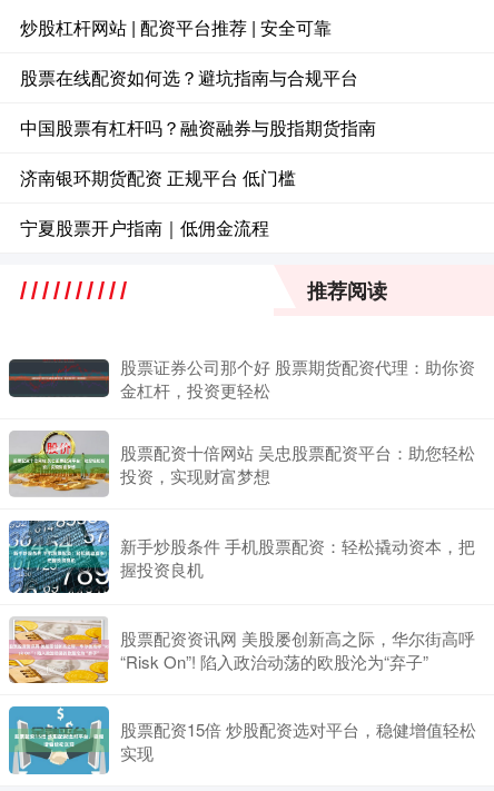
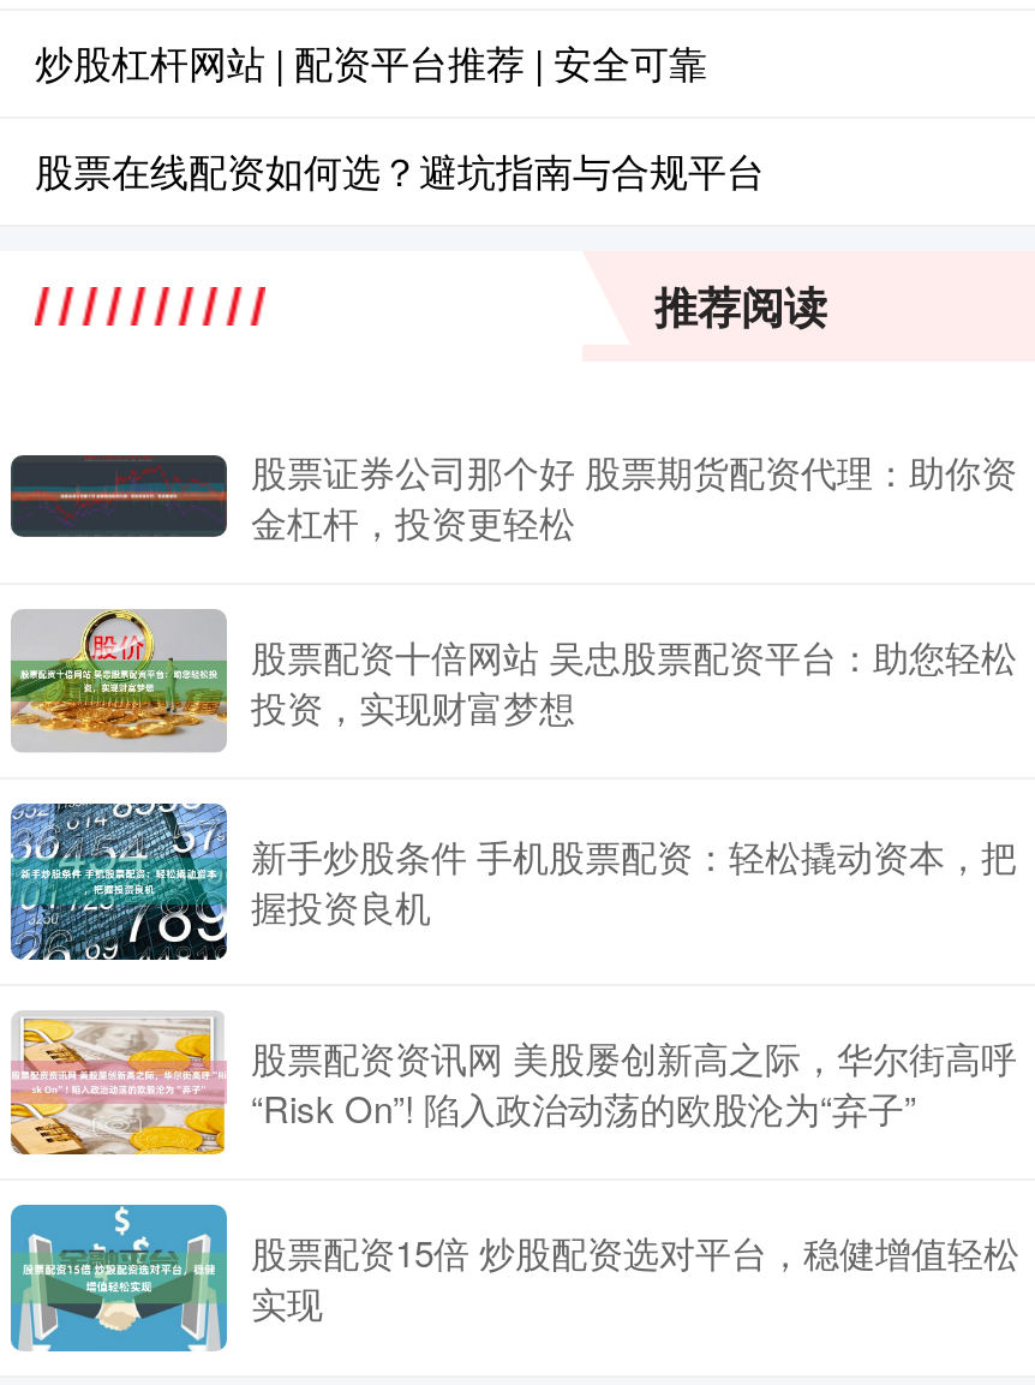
[20,115,376,240] 中国股票有杠杆吗？融资融券与股指期货指南 | 济南银环期货配资 正规平台 低门槛 | 宁夏股票开户指南｜低佣金流程 -> none

